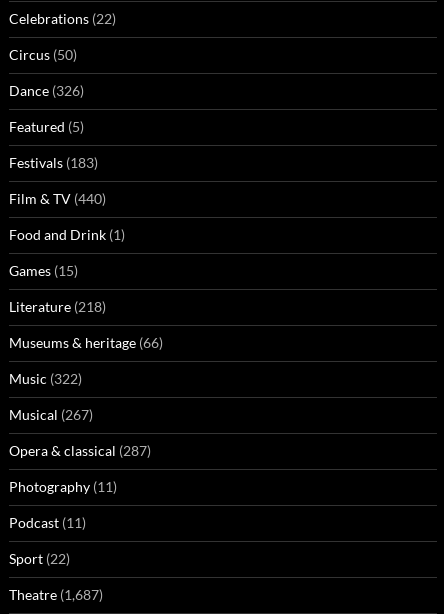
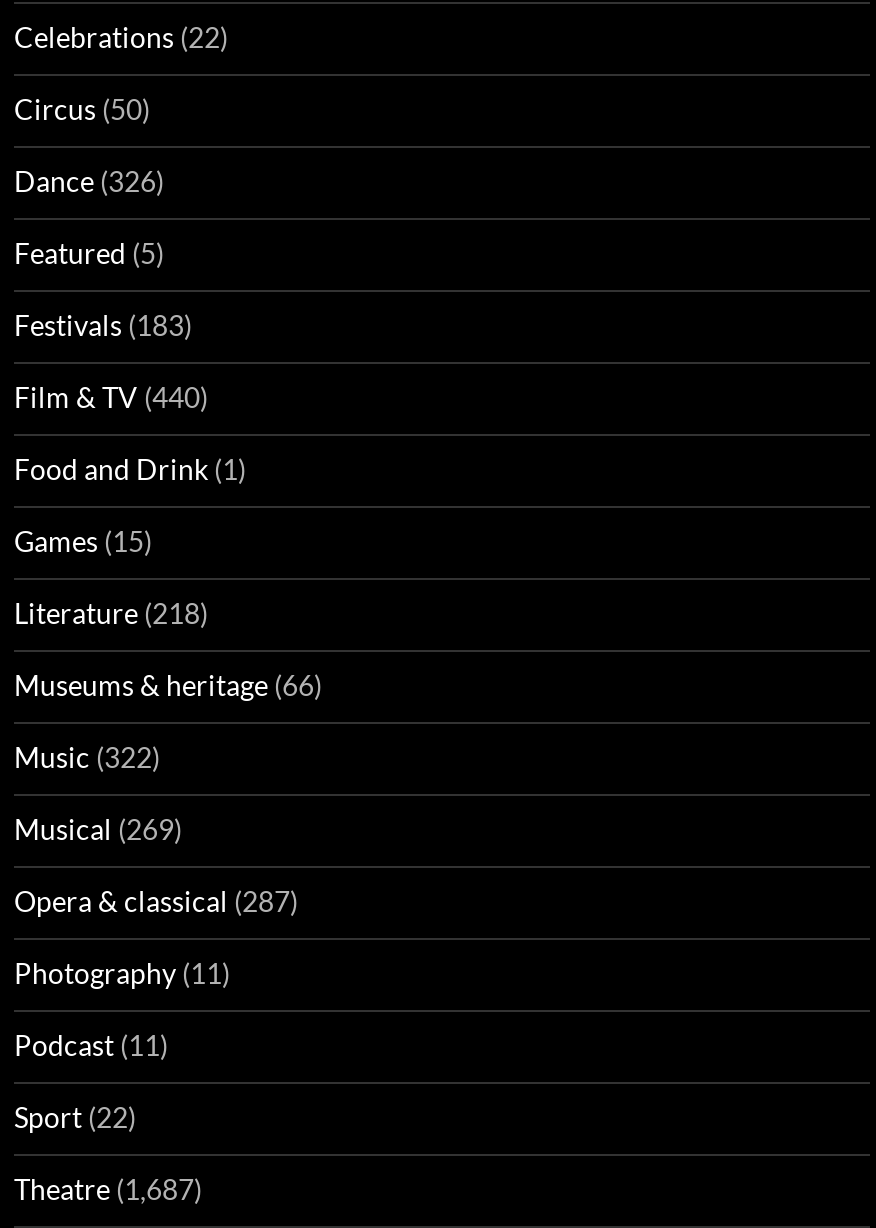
[9,406,93,423] Musical (267) -> [14,813,182,847] Musical (269)

